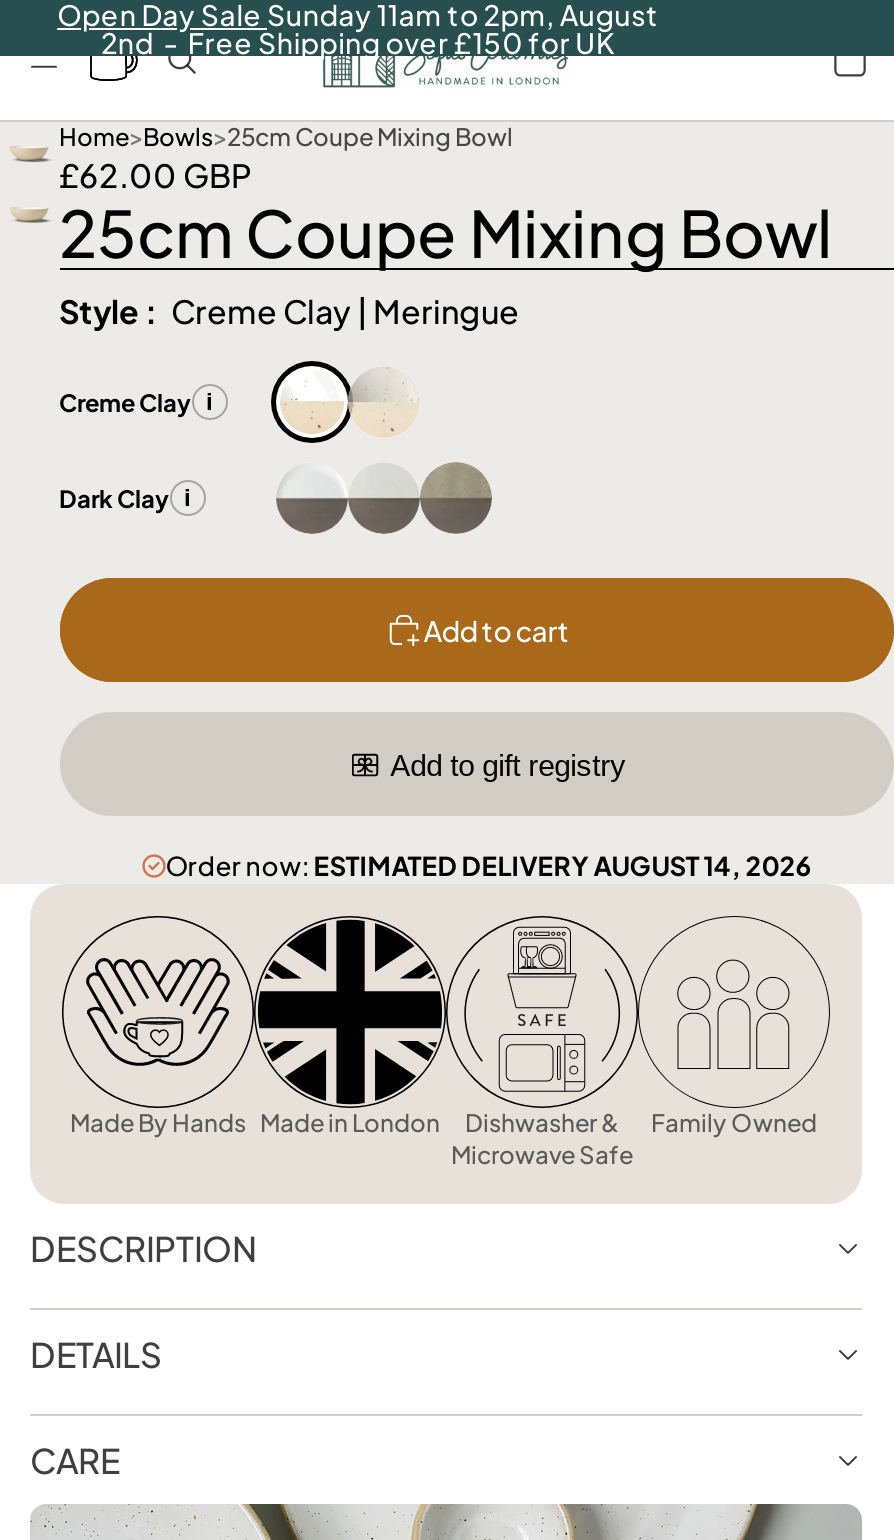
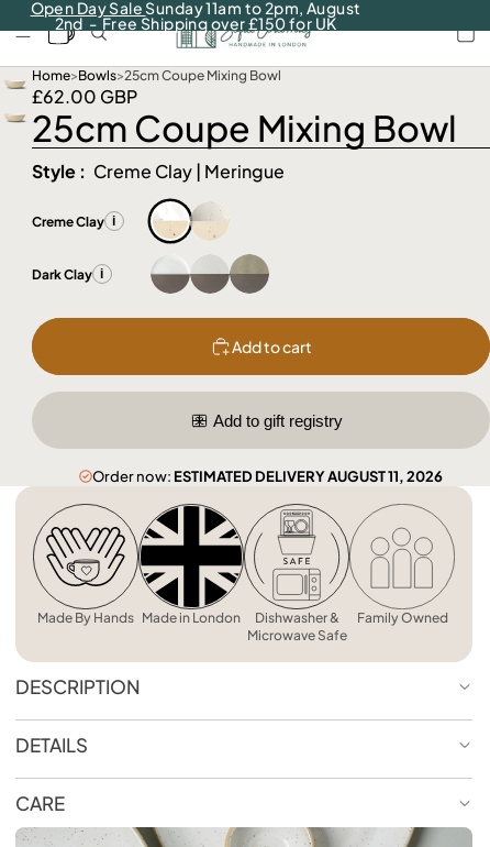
[166,850,812,882] Order now: ESTIMATED DELIVERY AUGUST 14, 2026 -> [92,468,443,485] Order now: ESTIMATED DELIVERY AUGUST 11, 2026

